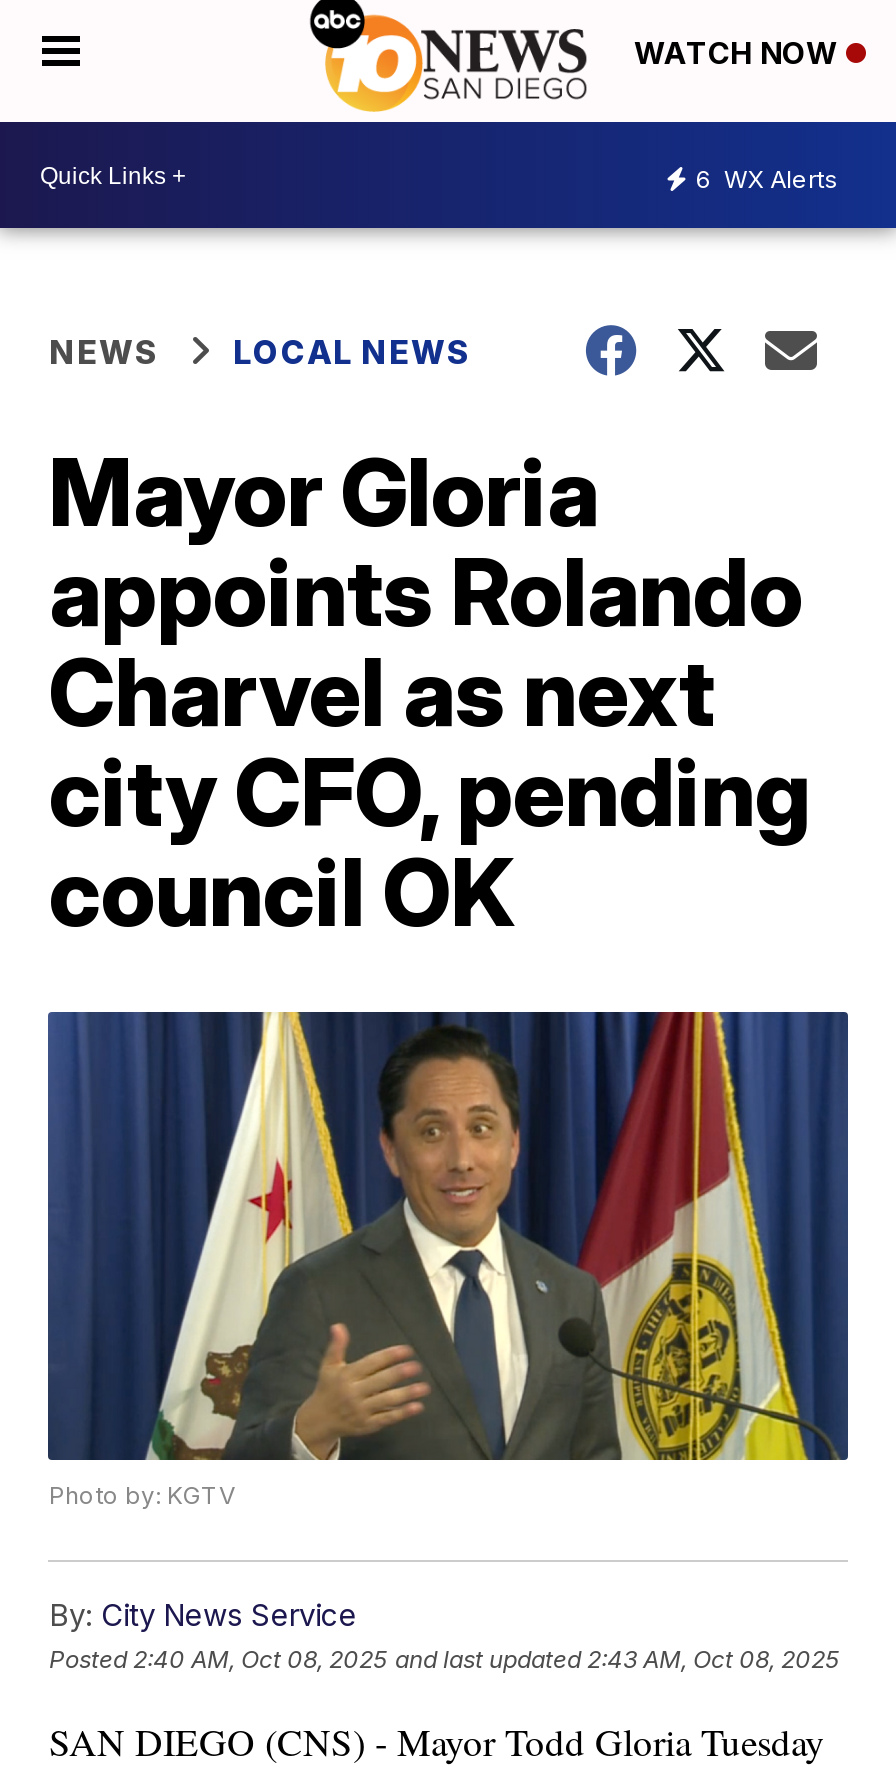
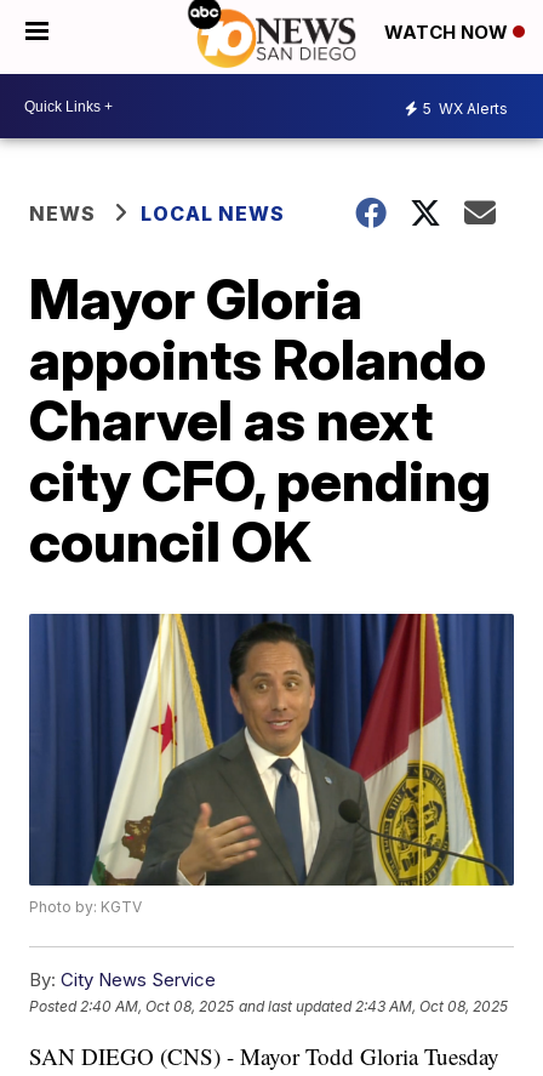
[696,163,838,193] 6 WX Alerts -> [423,99,508,117] 5 WX Alerts

